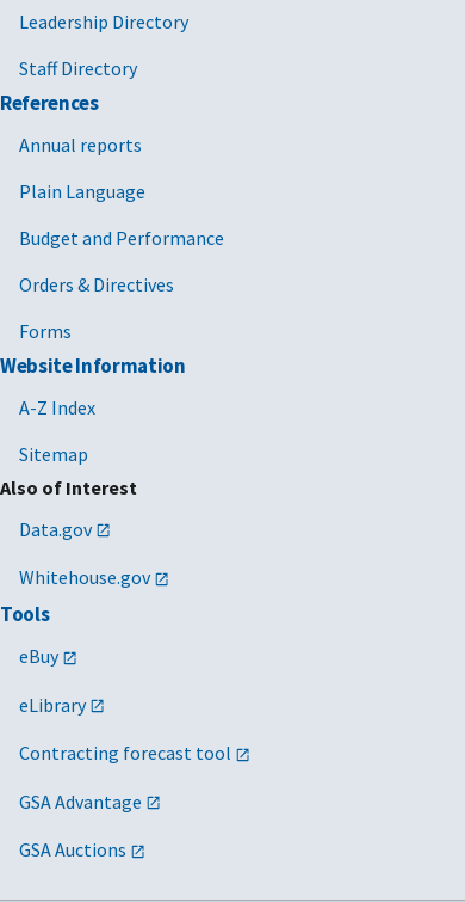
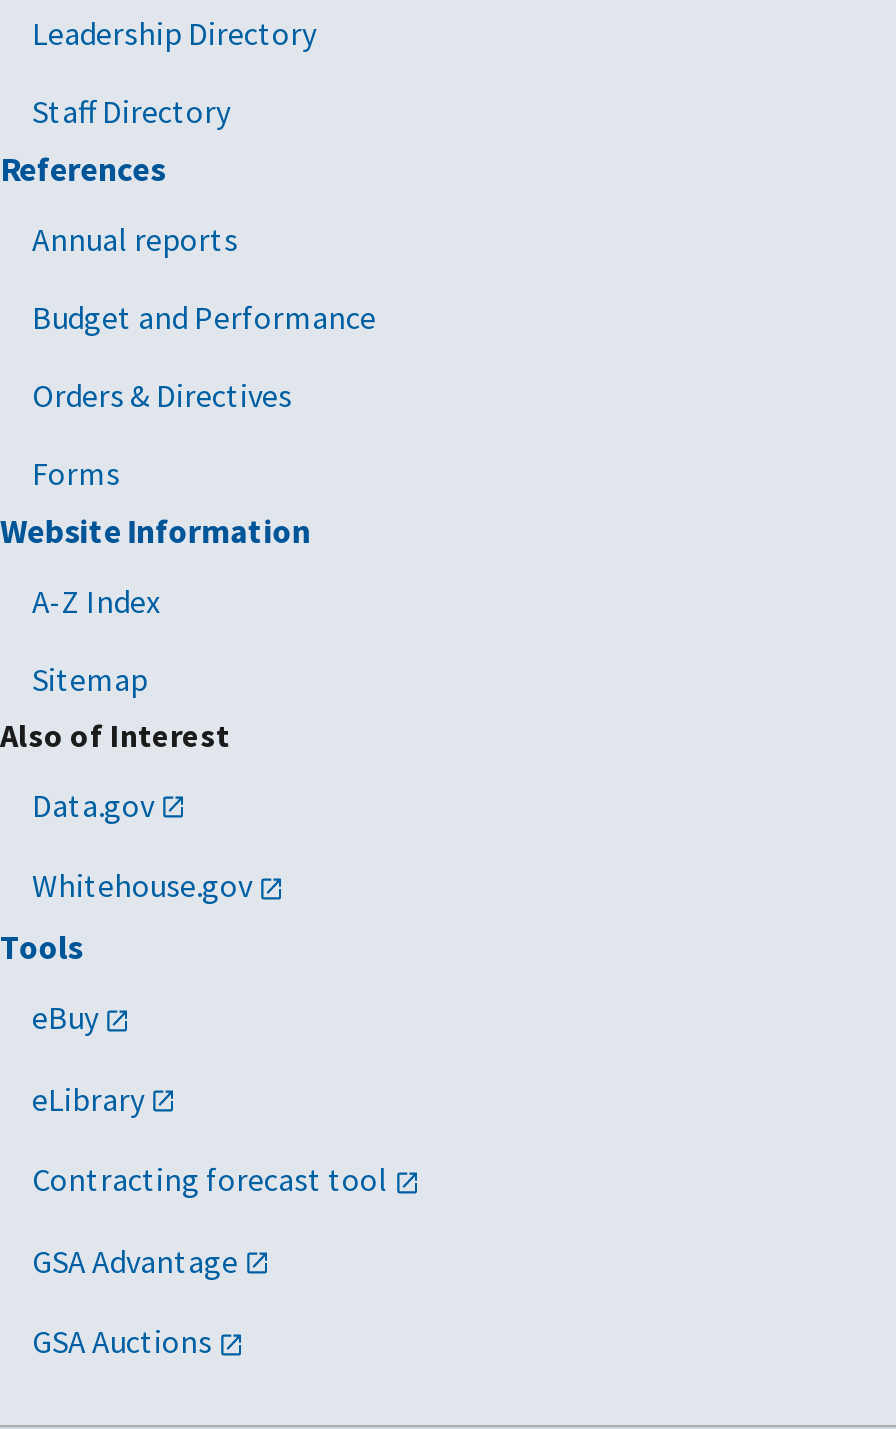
[19,179,145,203] Plain Language -> none

